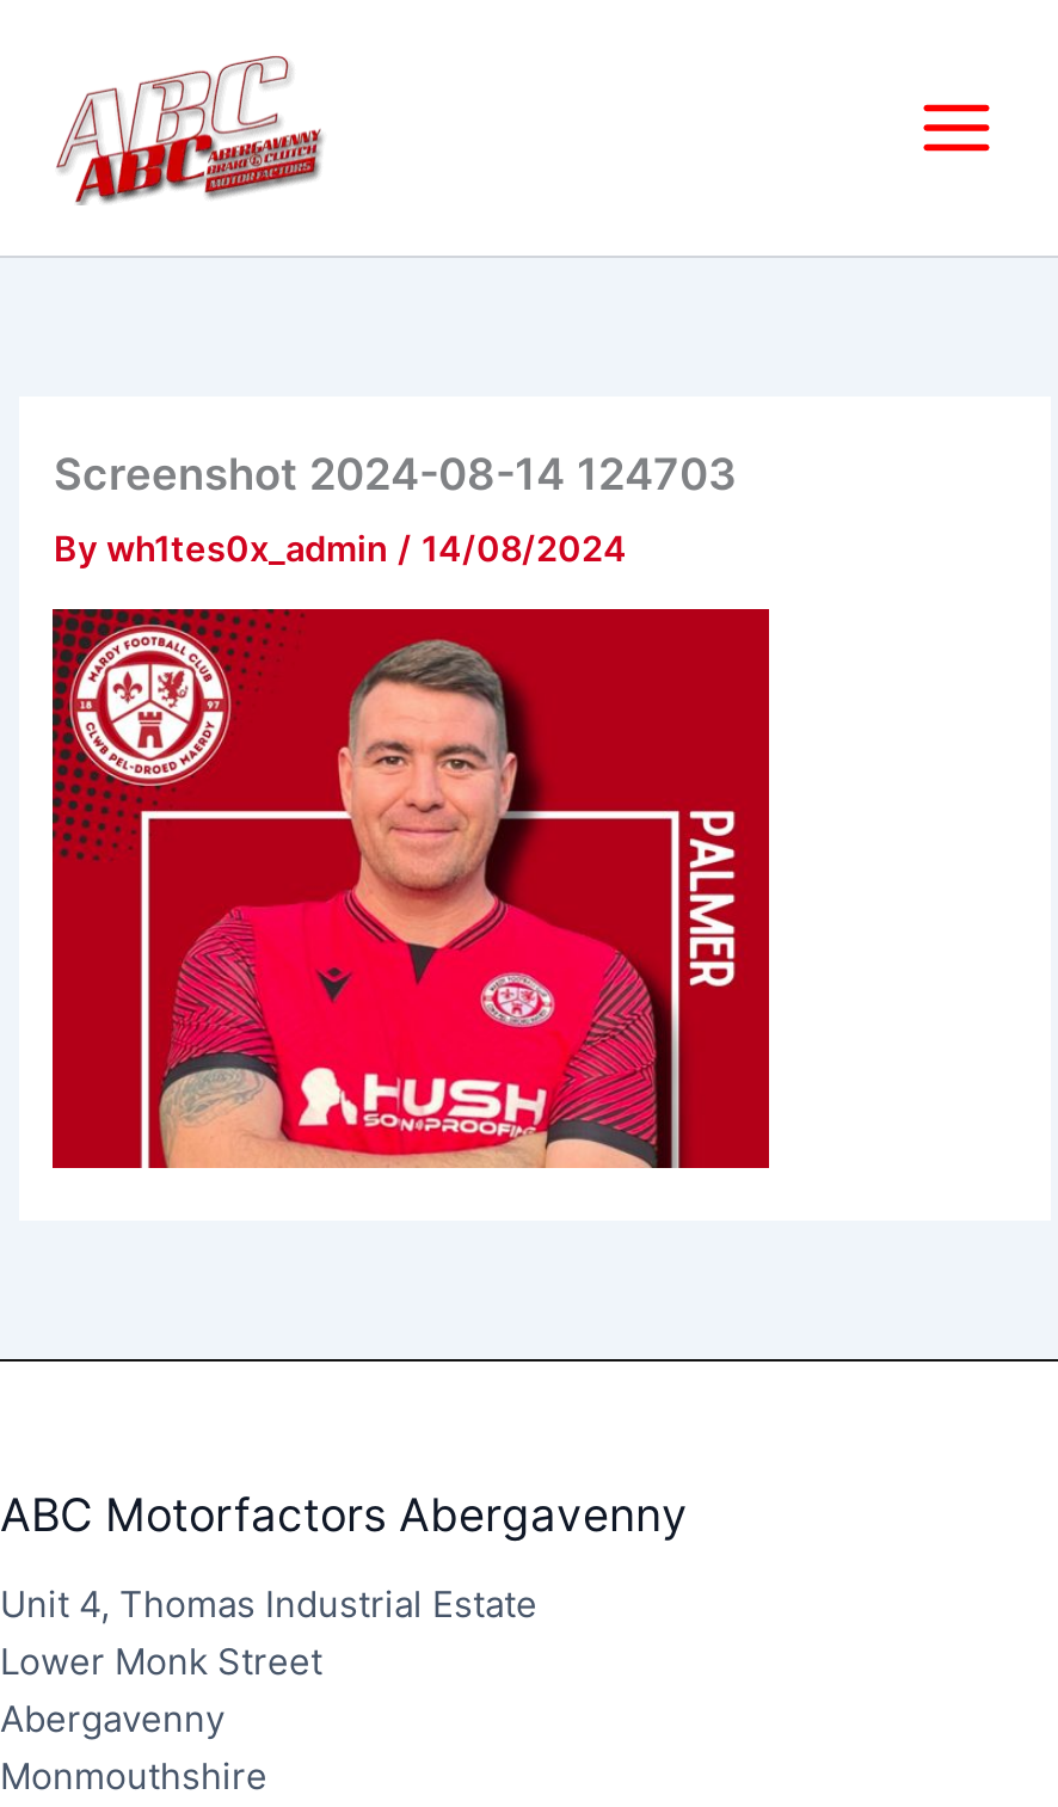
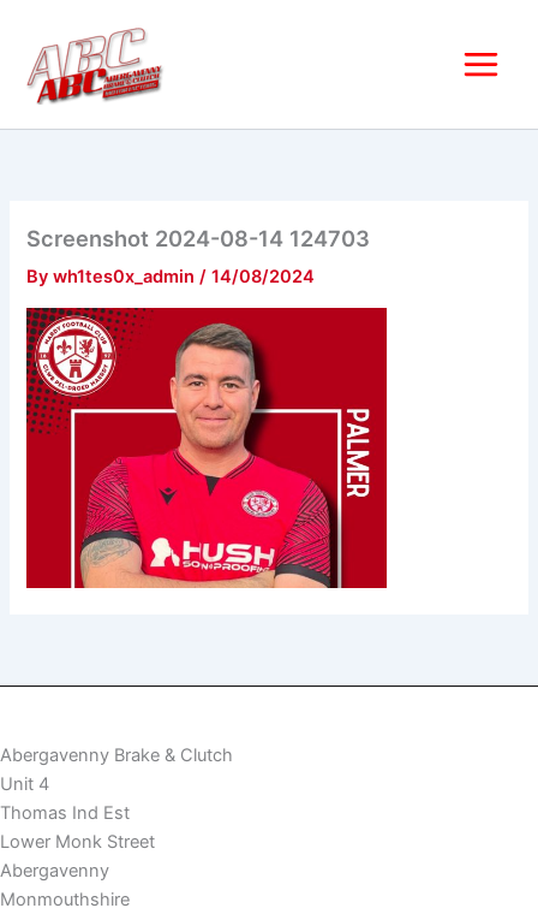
[0,1489,688,1627] ABC Motorfactors Abergavenny | Unit 4, Thomas Industrial Estate -> [0,744,233,823] Abergavenny Brake & Clutch | Unit 4 | Thomas Ind Est

